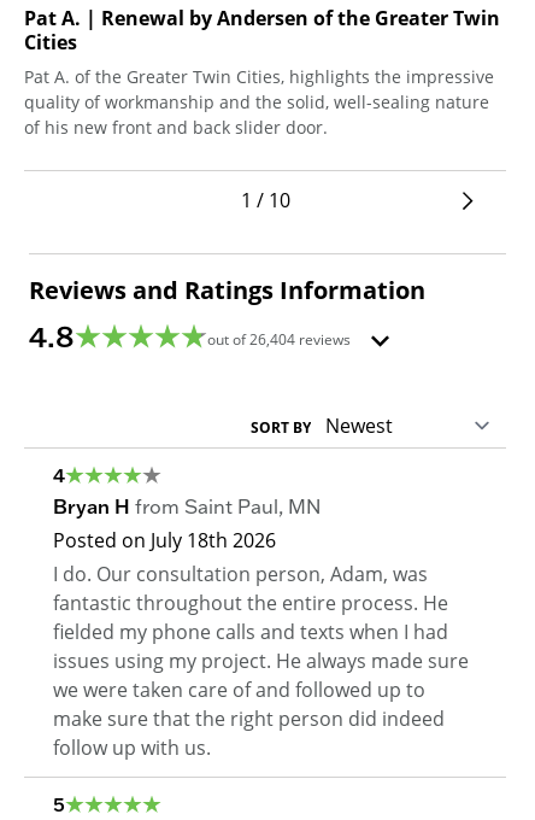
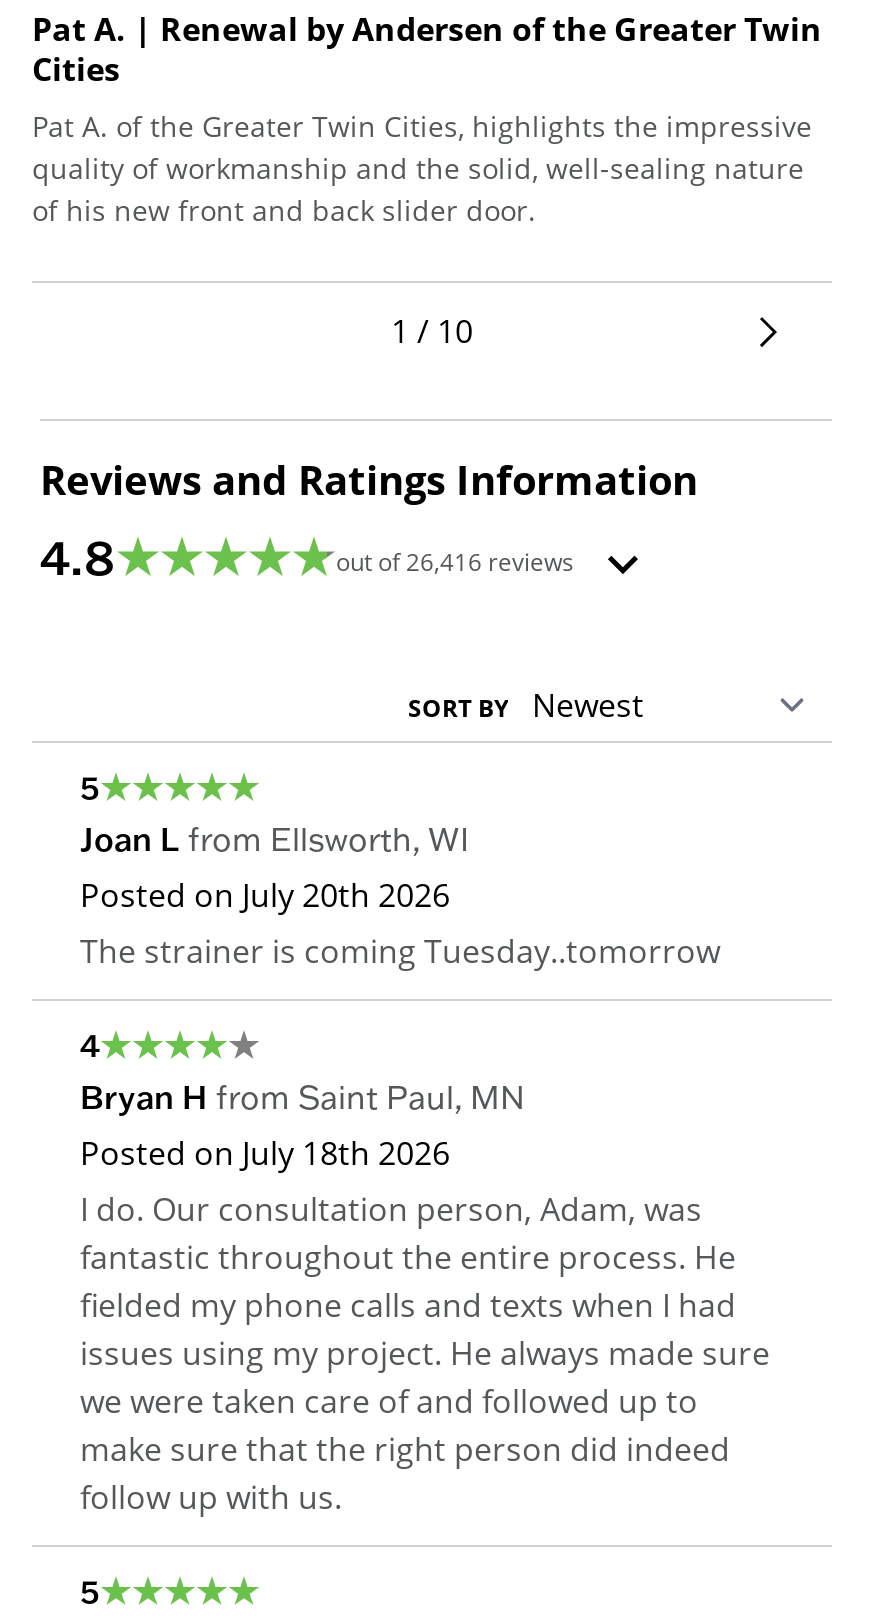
[207,329,351,350] out of 26,404 reviews -> [336,546,574,580] out of 26,416 reviews
none -> [80,768,720,974] 5 | Joan L from Ellsworth, WI | Posted on July 20th 2026 | The strainer is coming Tuesday..tomorrow

